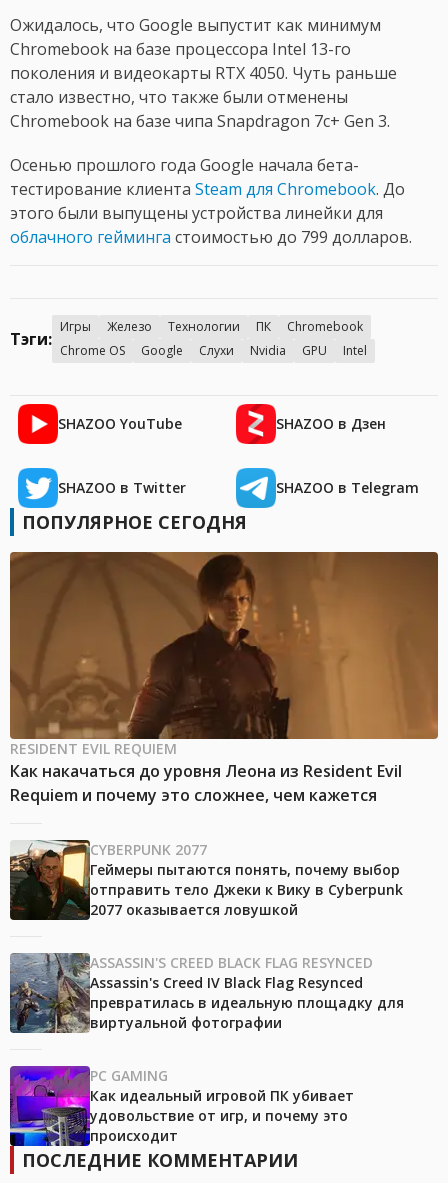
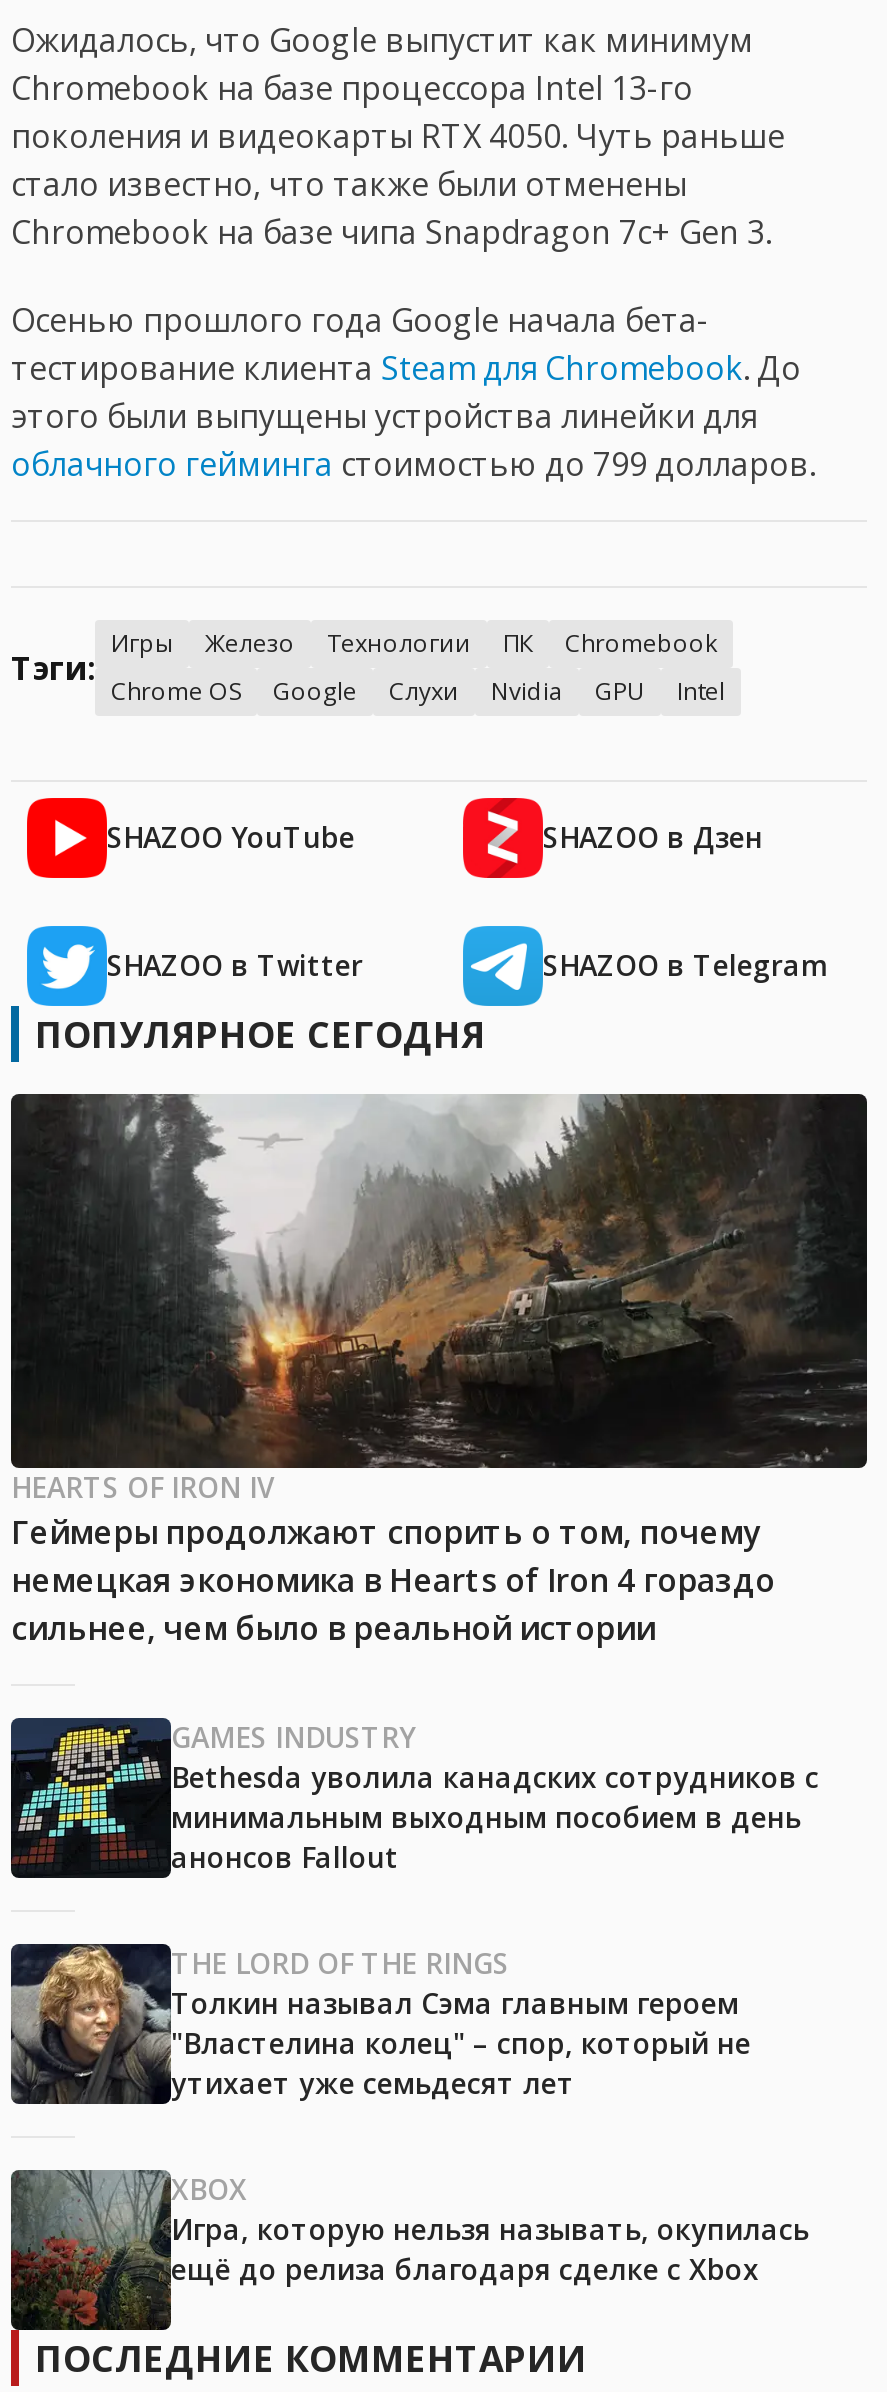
[9,551,439,806] [image] | RESIDENT EVIL REQUIEM | Как накачаться до уровня Леона из Resident Evil | Requiem и почему это сложнее, чем кажется -> [9,1092,869,1651] [image] | HEARTS OF IRON IV | Геймеры продолжают спорить о том, почему | немецкая экономика в Hearts of Iron 4 гораздо | сильнее, чем было в реальной истории
[9,840,403,919] [image] | CYBERPUNK 2077 | Геймеры пытаются понять, почему выбор | отправить тело Джеки к Вику в Cyberpunk | 2077 оказывается ловушкой -> [11,1716,819,1877] [image] | GAMES INDUSTRY | Bethesda уволила канадских сотрудников с | минимальным выходным пособием в день | анонсов Fallout
[10,953,404,1034] [image] | ASSASSIN'S CREED BLACK FLAG RESYNCED | Assassin's Creed IV Black Flag Resynced | превратилась в идеальную площадку для | виртуальной фотографии -> [11,1944,751,2106] [image] | THE LORD OF THE RINGS | Толкин называл Сэма главным героем | "Властелина колец" – спор, который не | утихает уже семьдесят лет
[9,1065,354,1147] [image] | PC GAMING | Как идеальный игровой ПК убивает | удовольствие от игр, и почему это | происходит -> [9,2168,809,2332] [image] | XBOX | Игра, которую нельзя называть, окупилась | ещё до релиза благодаря сделке с Xbox

